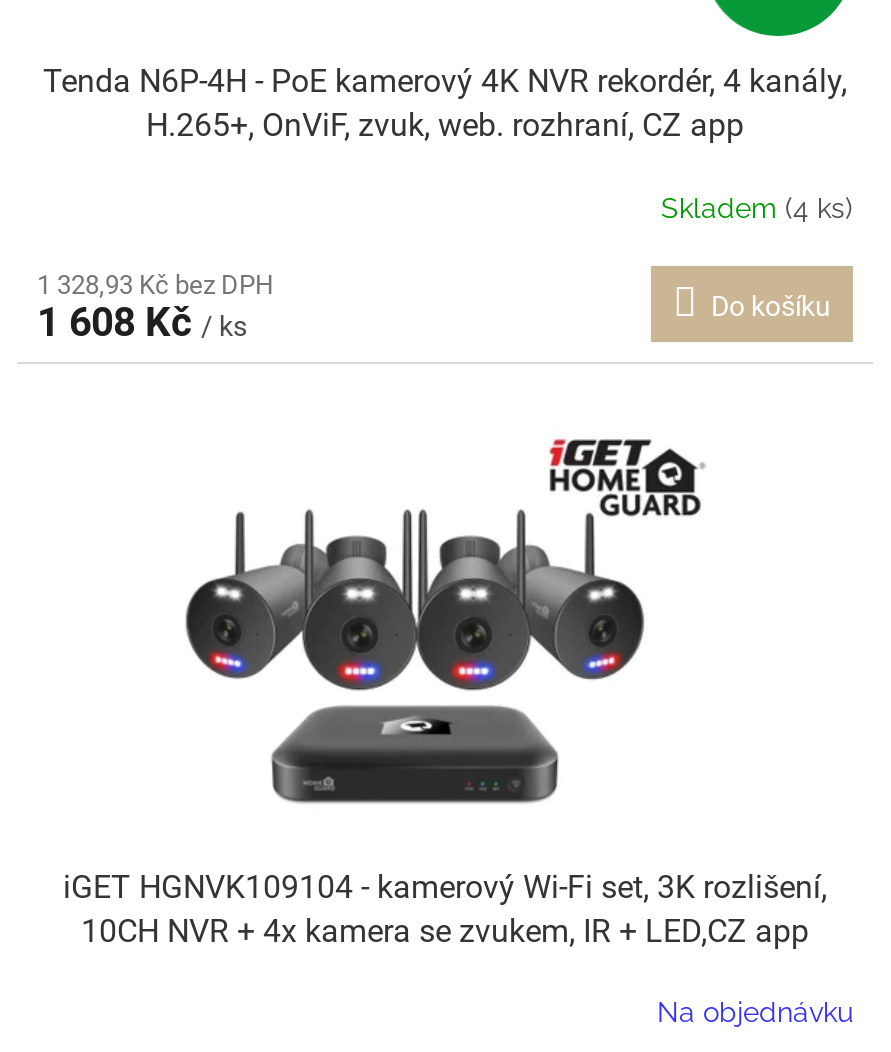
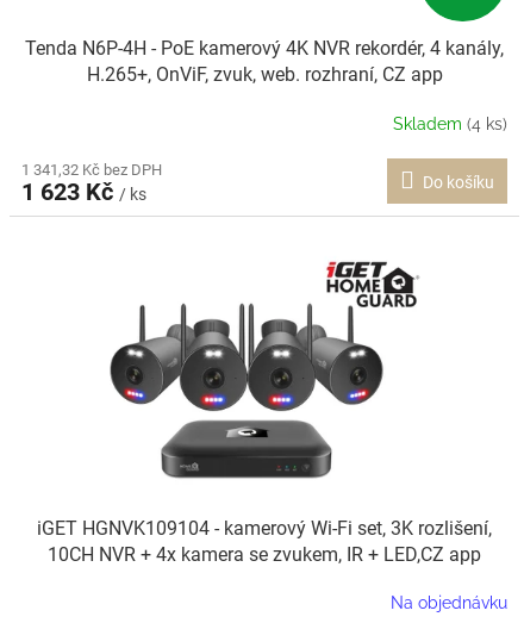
[37,271,273,301] 1 328,93 Kč bez DPH -> [21,161,162,179] 1 341,32 Kč bez DPH
[37,299,247,347] 1 608 Kč / ks -> [21,178,146,207] 1 623 Kč / ks

